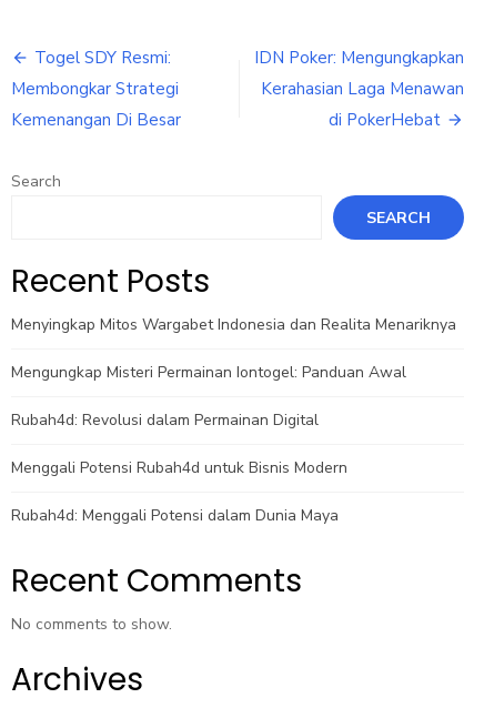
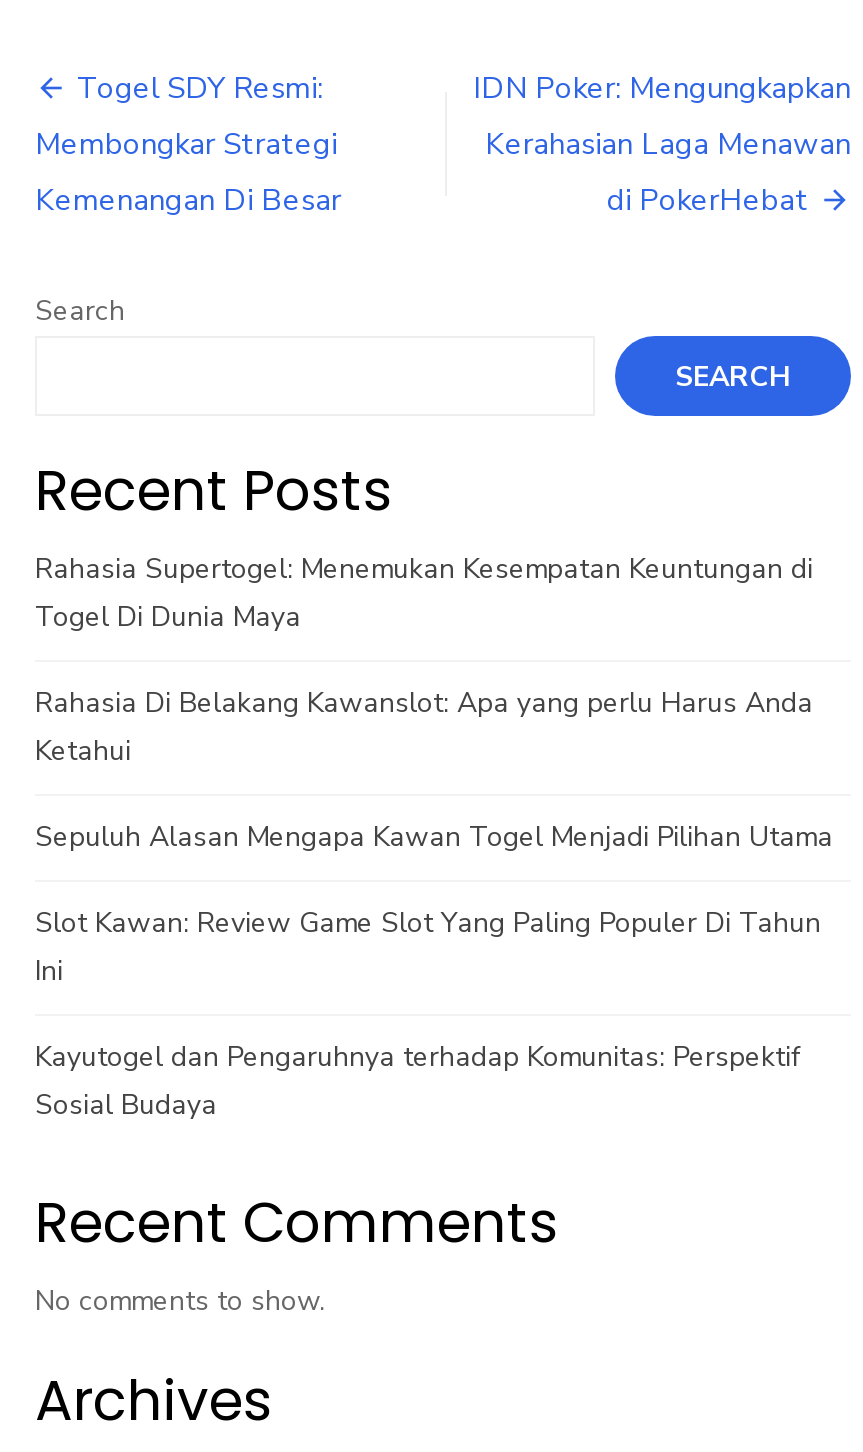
[11,314,456,335] Menyingkap Mitos Wargabet Indonesia dan Realita Menariknya -> [35,550,813,636] Rahasia Supertogel: Menemukan Kesempatan Keuntungan di | Togel Di Dunia Maya
[11,362,406,383] Mengungkap Misteri Permainan Iontogel: Panduan Awal -> [35,684,813,770] Rahasia Di Belakang Kawanslot: Apa yang perlu Harus Anda | Ketahui
[11,409,319,431] Rubah4d: Revolusi dalam Permainan Digital -> [35,818,833,856] Sepuluh Alasan Mengapa Kawan Togel Menjadi Pilihan Utama
[11,457,347,478] Menggali Potensi Rubah4d untuk Bisnis Modern -> [35,904,821,990] Slot Kawan: Review Game Slot Yang Paling Populer Di Tahun | Ini
[11,505,339,526] Rubah4d: Menggali Potensi dalam Dunia Maya -> [35,1038,801,1124] Kayutogel dan Pengaruhnya terhadap Komunitas: Perspektif | Sosial Budaya

